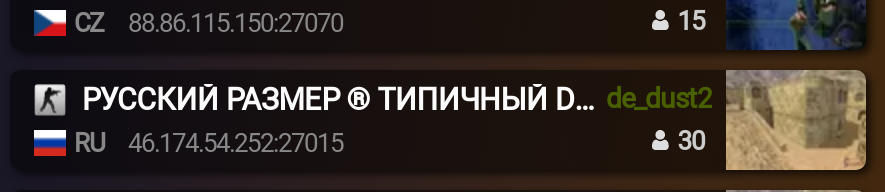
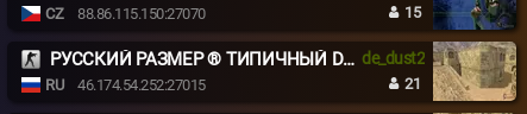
[672,126,704,156] 30 -> [401,75,420,93] 21

